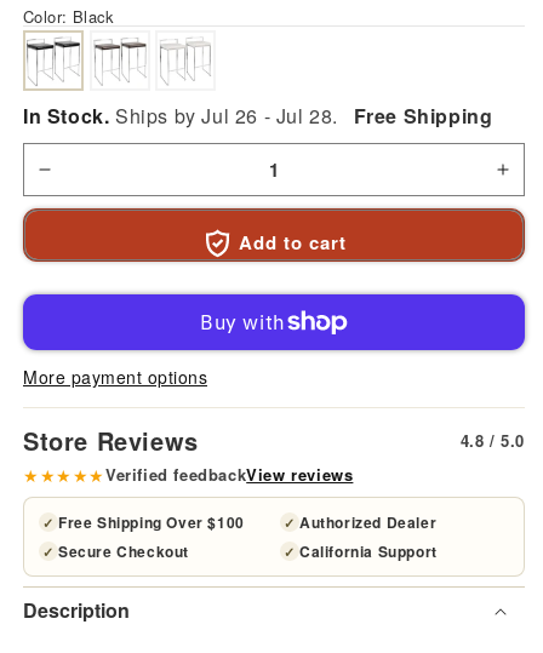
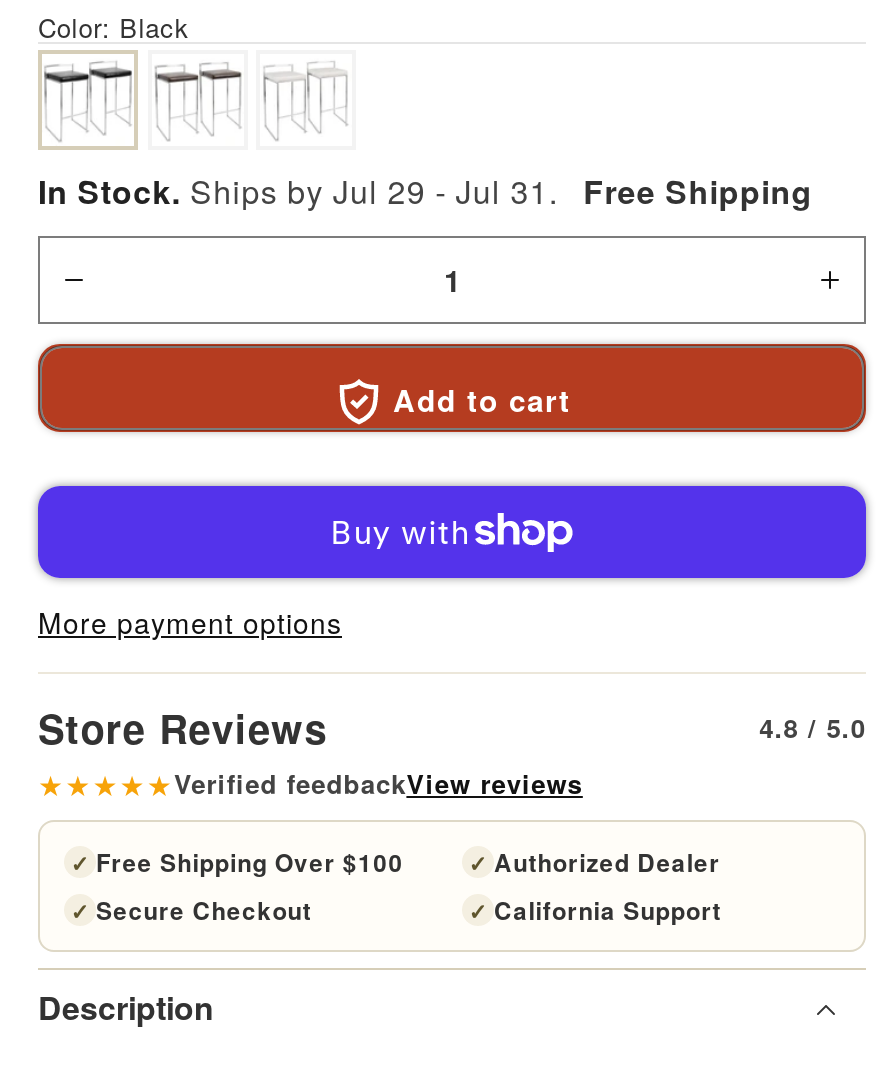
[23,102,493,130] In Stock. Ships by Jul 26 - Jul 28. Free Shipping -> [38,168,813,214] In Stock. Ships by Jul 29 - Jul 31. Free Shipping

